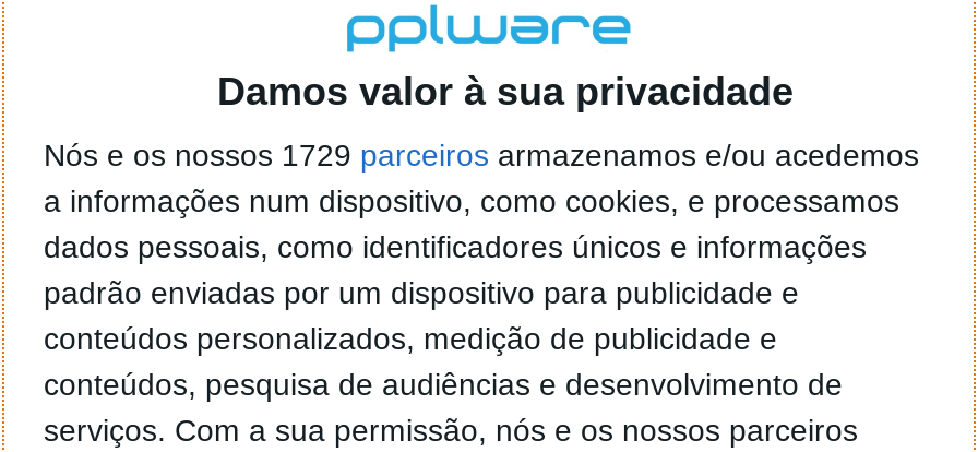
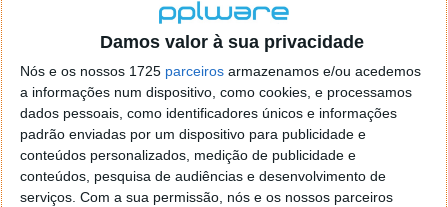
[44,136,919,171] Nós e os nossos 1729 parceiros armazenamos e/ou acedemos -> [20,62,421,78] Nós e os nossos 1725 parceiros armazenamos e/ou acedemos

